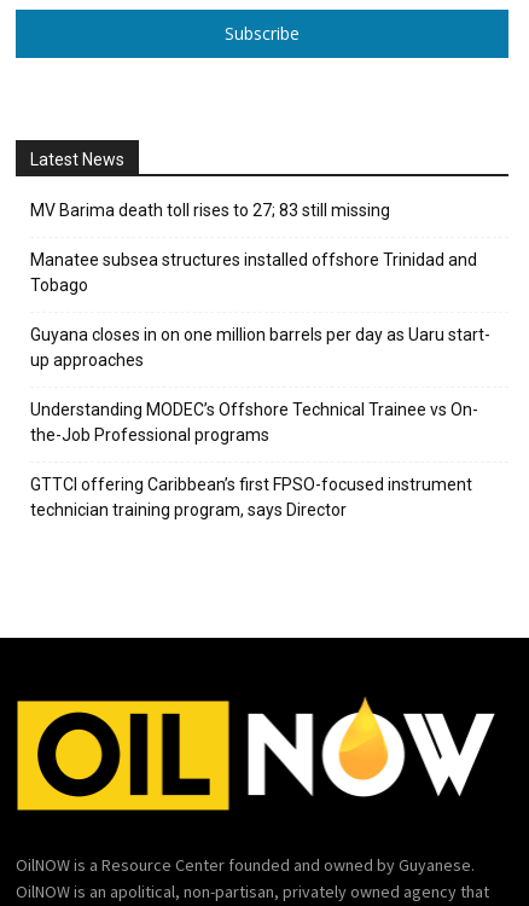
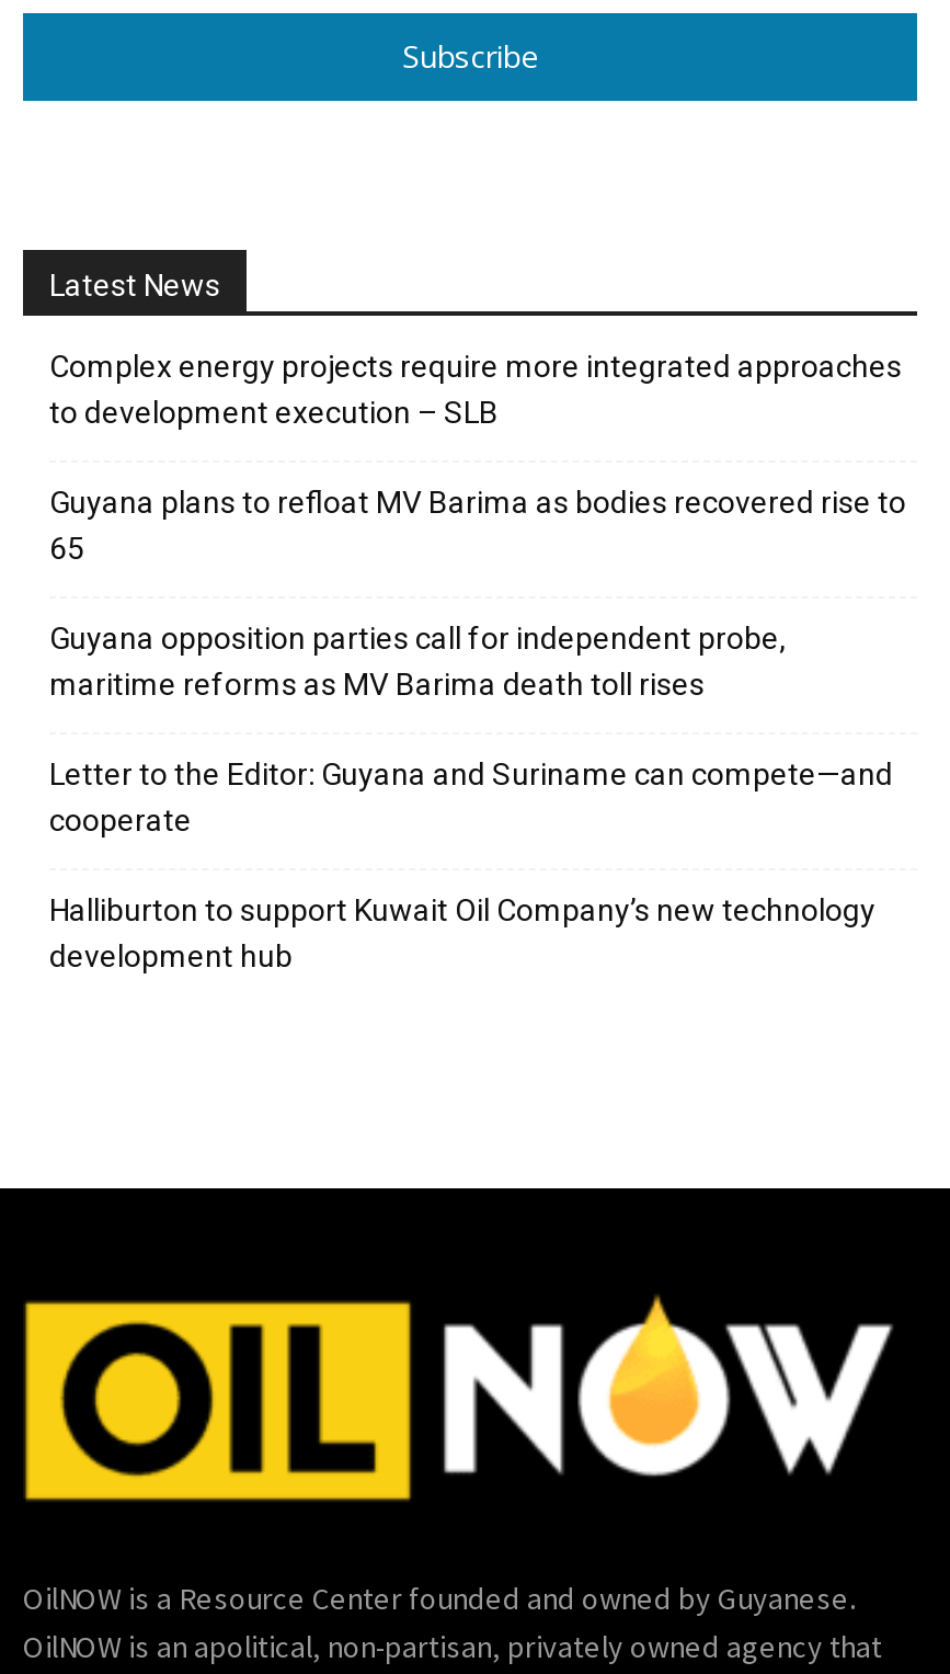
[30,201,390,220] MV Barima death toll rises to 27; 83 still missing -> [49,349,902,431] Complex energy projects require more integrated approaches | to development execution – SLB
[30,251,477,295] Manatee subsea structures installed offshore Trinidad and | Tobago -> [49,485,906,567] Guyana plans to refloat MV Barima as bodies recovered rise to | 65
[30,325,490,370] Guyana closes in on one million barrels per day as Uaru start- | up approaches -> [49,621,786,702] Guyana opposition parties call for independent probe, | maritime reforms as MV Barima death toll rises
[30,400,478,445] Understanding MODEC’s Offshore Technical Trainee vs On- | the-Job Professional programs -> [49,757,893,838] Letter to the Editor: Guyana and Suriname can compete—and | cooperate
[30,475,472,520] GTTCI offering Caribbean’s first FPSO-focused instrument | technician training program, says Director -> [49,893,875,974] Halliburton to support Kuwait Oil Company’s new technology | development hub

